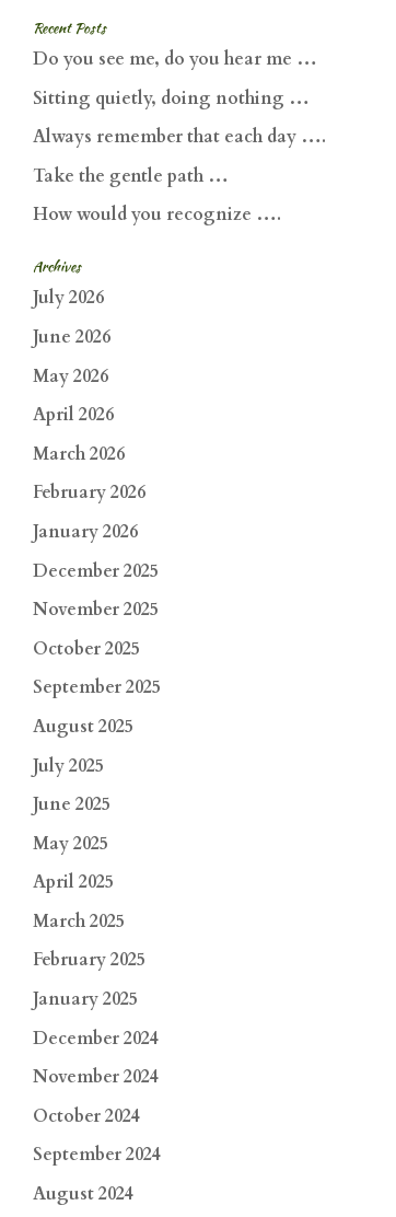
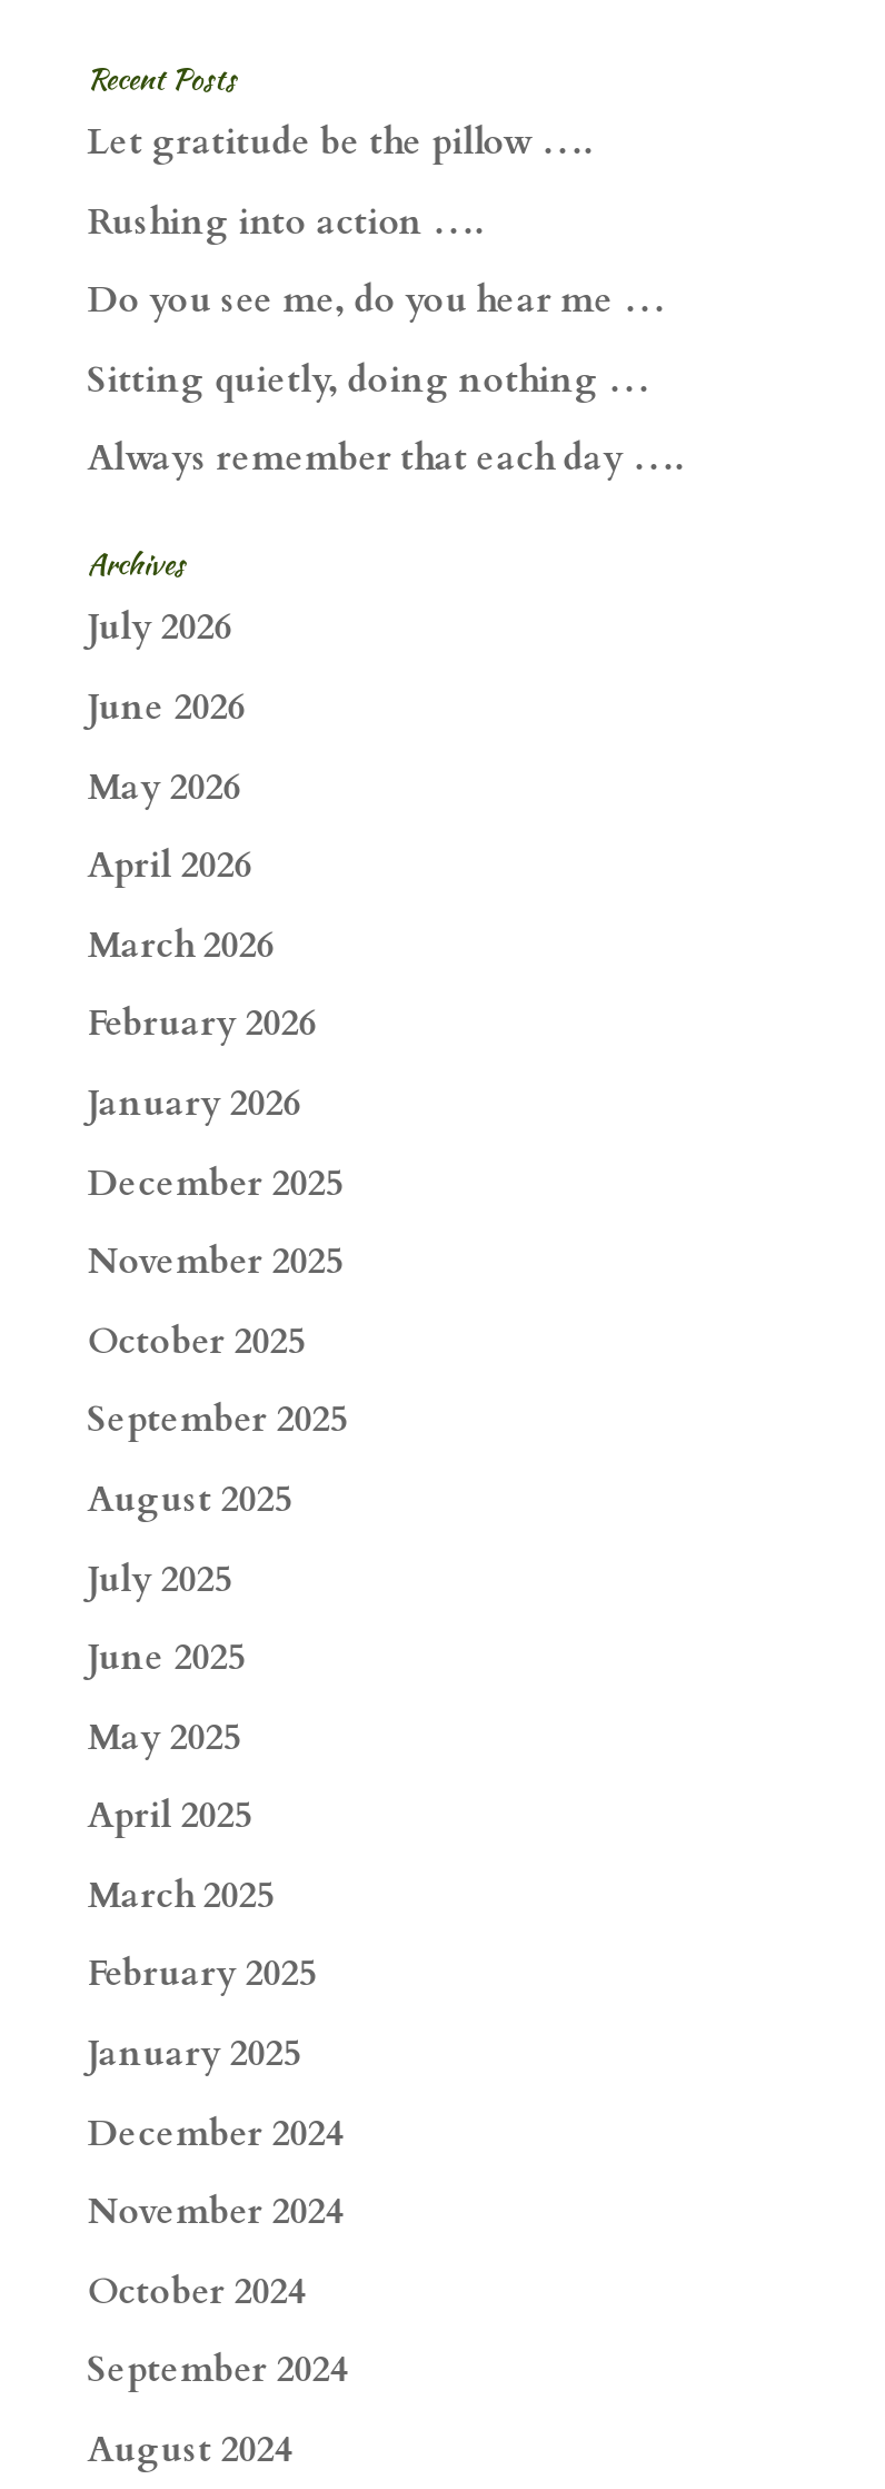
none -> [87,118,592,246] Let gratitude be the pillow …. | Rushing into action ….
moved [33,47,326,149] -> [87,276,683,484]: Do you see me, do you hear me … | Sitting quietly, doing nothing … | Always remember that each day ….
[33,164,281,227] Take the gentle path … | How would you recognize …. -> none

